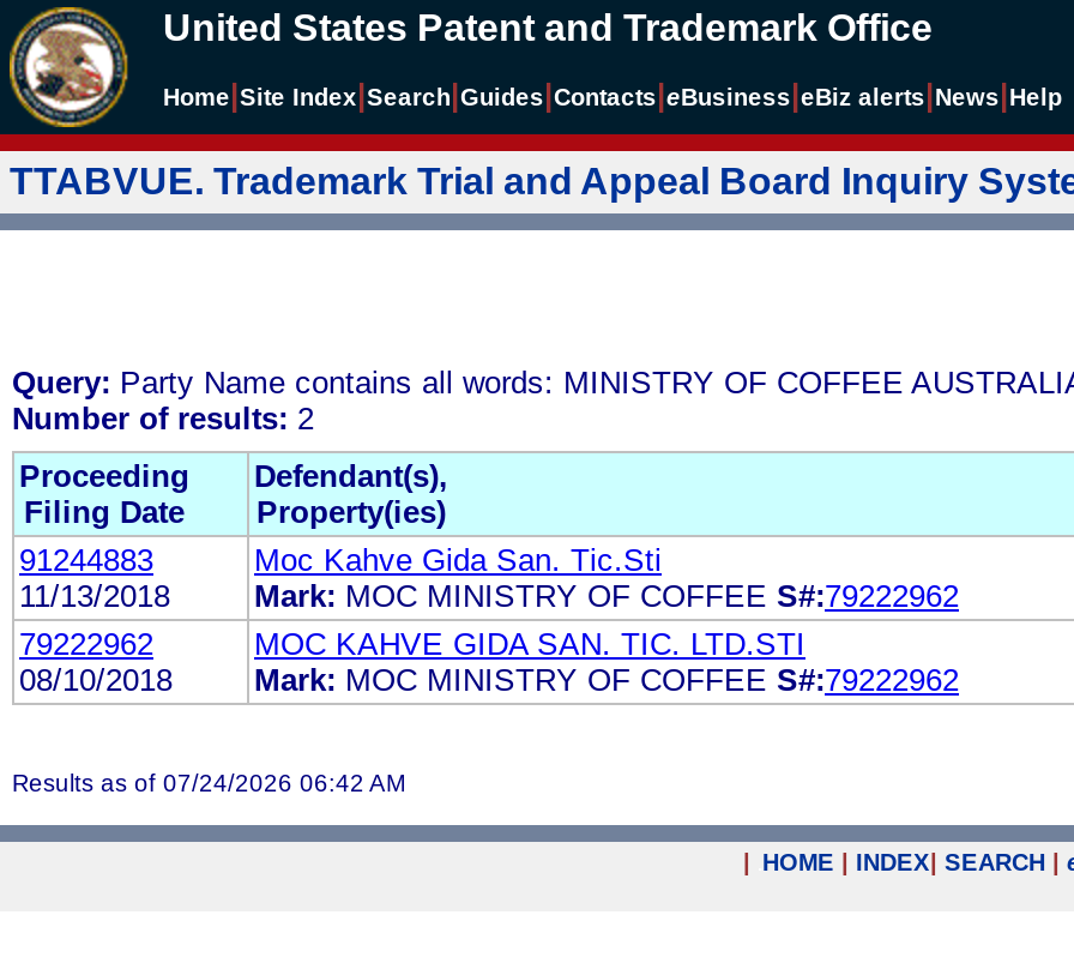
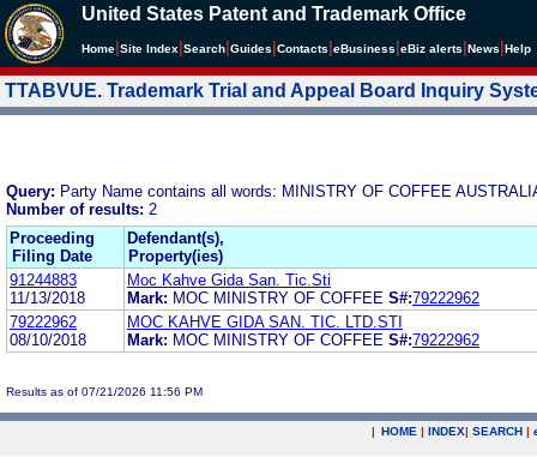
[12,770,405,796] Results as of 07/24/2026 06:42 AM -> [6,385,203,398] Results as of 07/21/2026 11:56 PM

